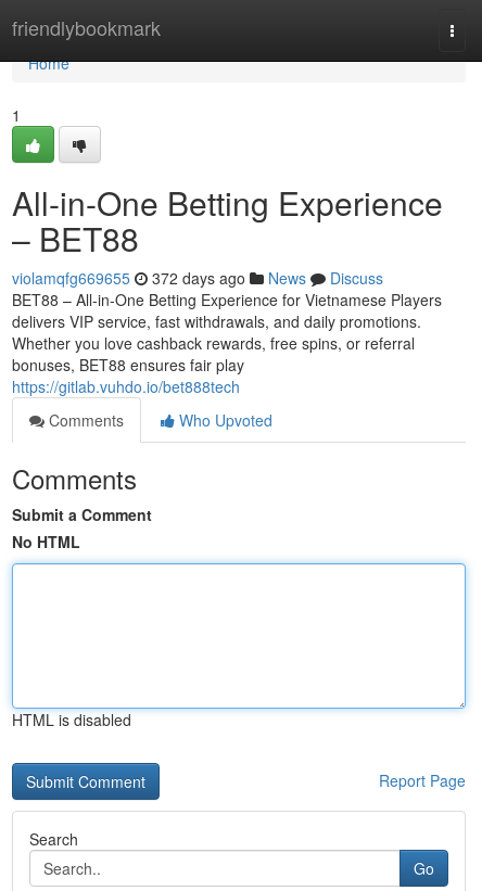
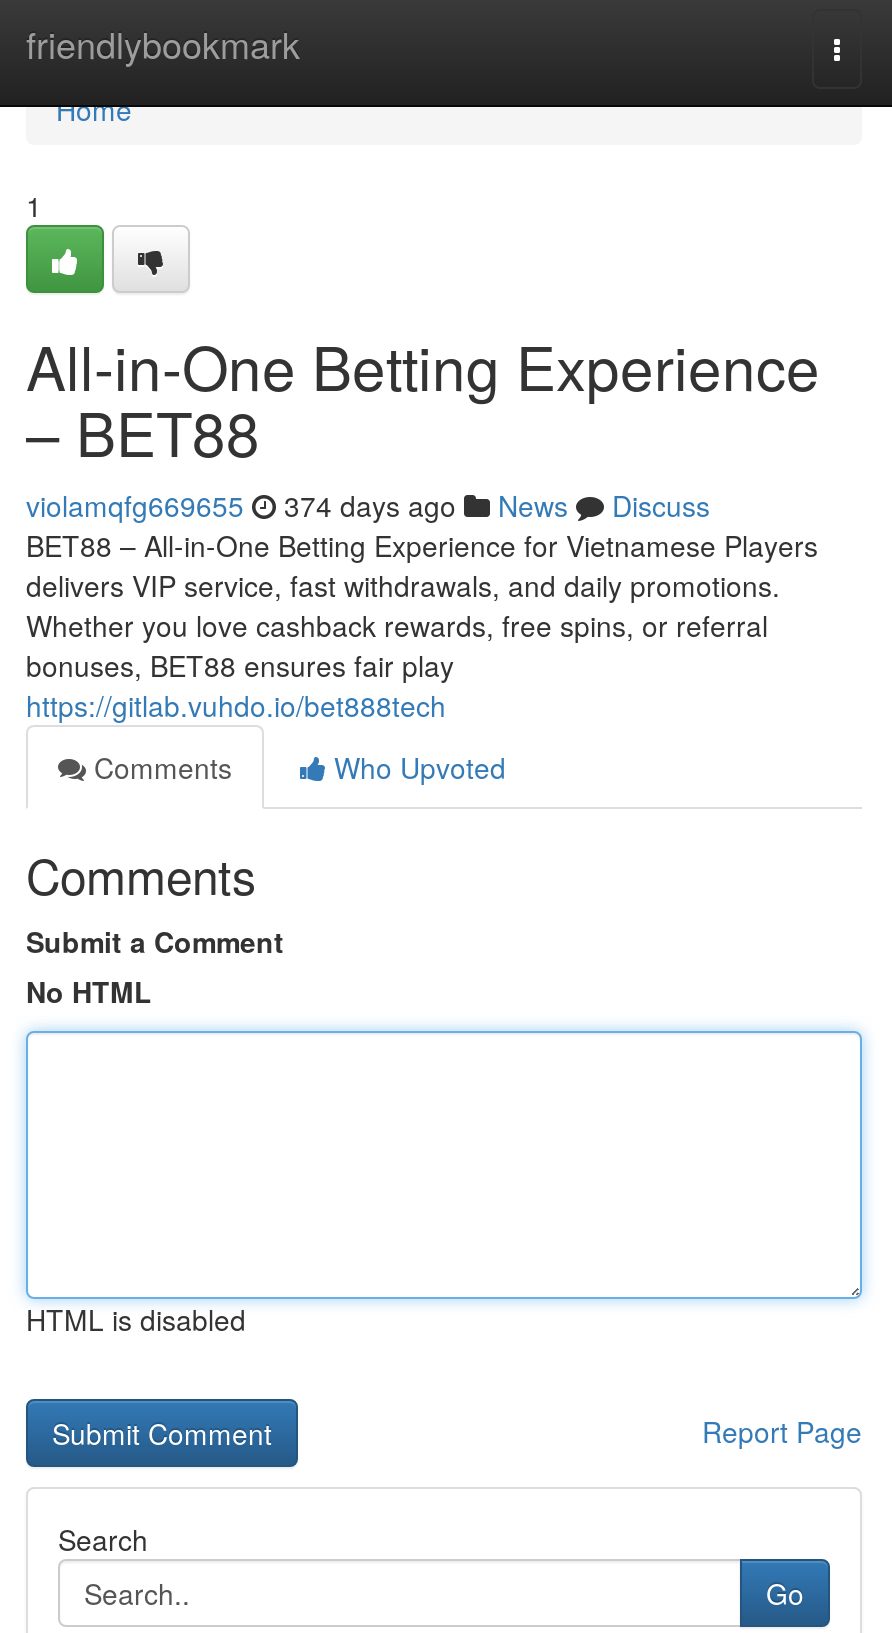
[12,267,383,289] violamqfg669655 372 days ago News Discuss -> [26,485,710,525] violamqfg669655 374 days ago News Discuss

